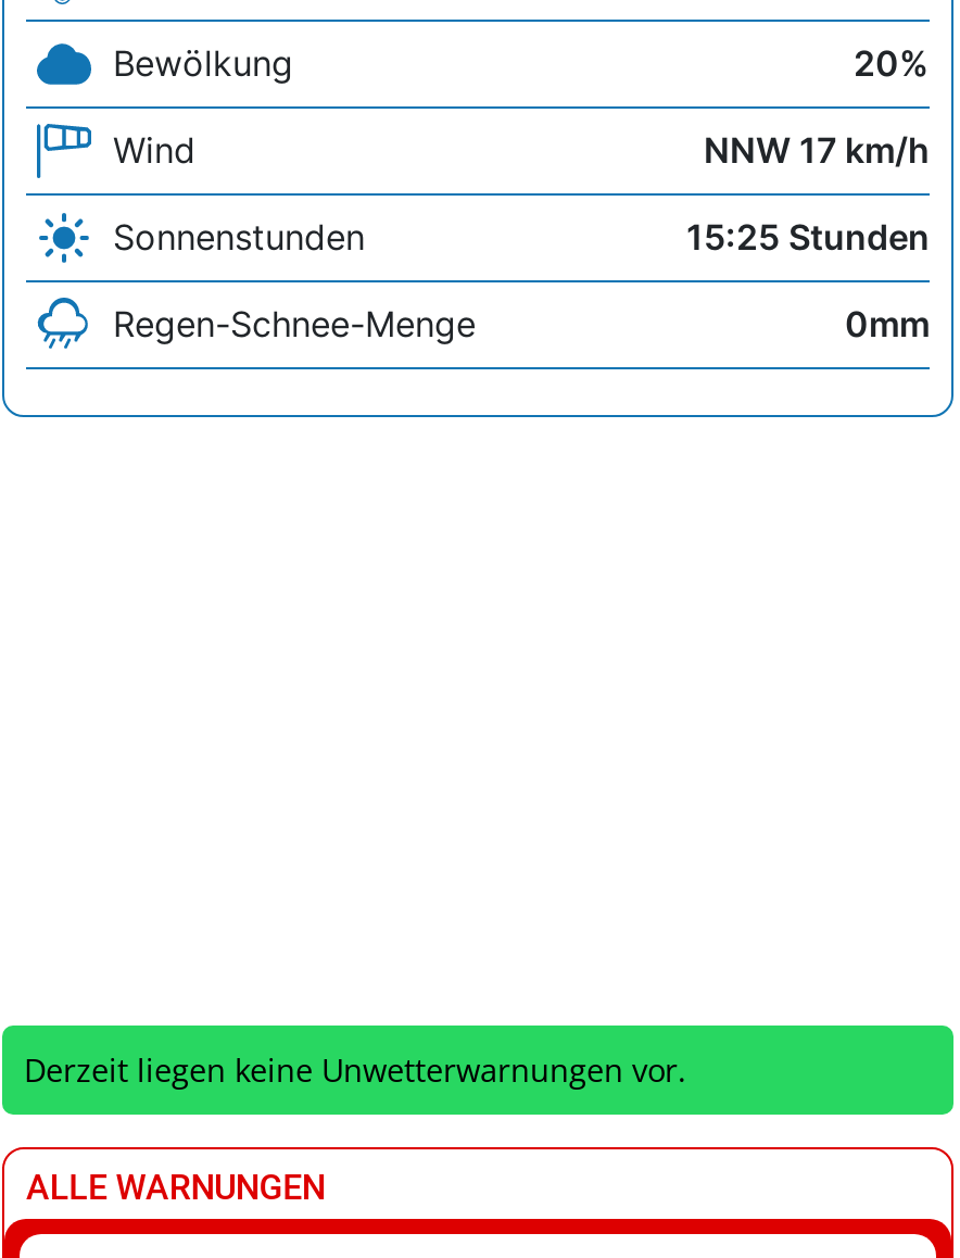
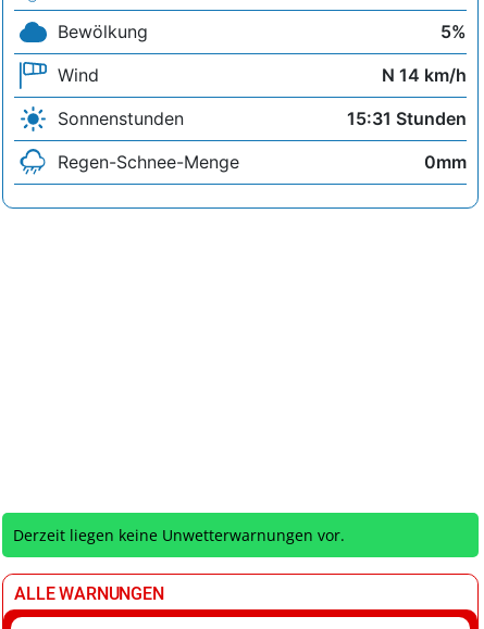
[854,29,930,72] 20% -> [440,14,467,36] 5%
[704,116,930,159] NNW 17 km/h -> [382,58,467,80] N 14 km/h
[686,202,930,246] 15:25 Stunden -> [347,101,467,123] 15:31 Stunden

